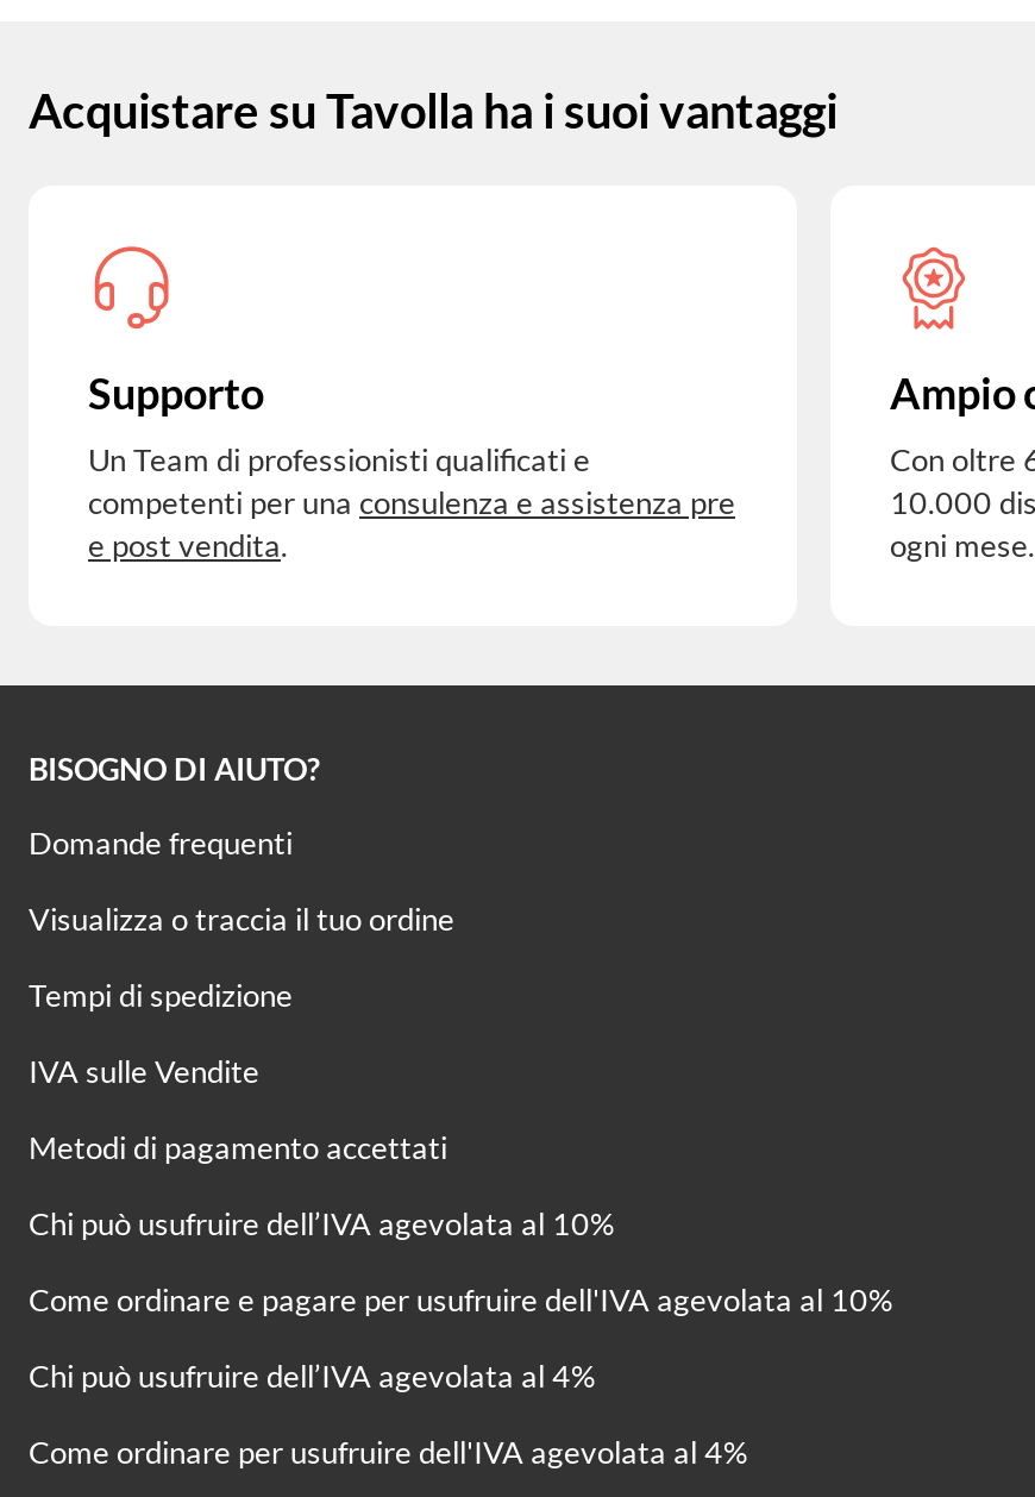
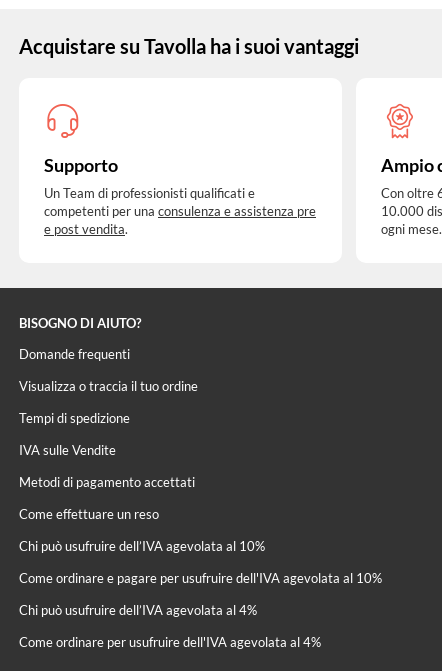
none -> [19,506,159,522] Come effettuare un reso

